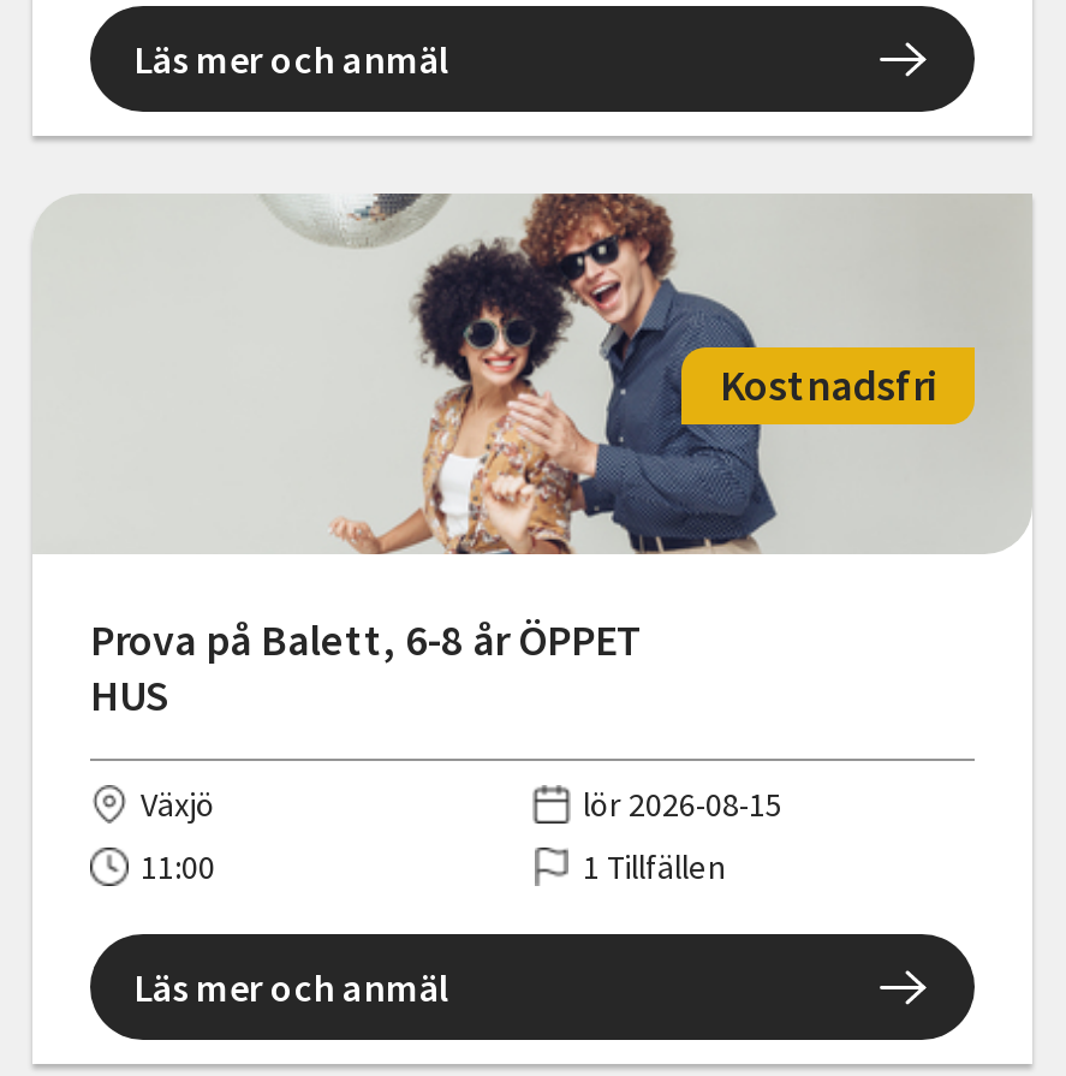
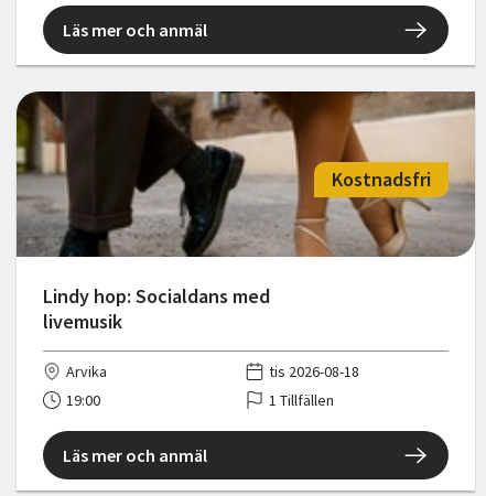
[32,191,1030,722] [image] | Prova på Balett, 6-8 år ÖPPET | HUS -> [15,90,475,334] [image] | Lindy hop: Socialdans med | livemusik
[141,782,782,888] Växjö | lör 2026-08-15 | 11:00 -> [66,361,359,410] Arvika | tis 2026-08-18 | 19:00

